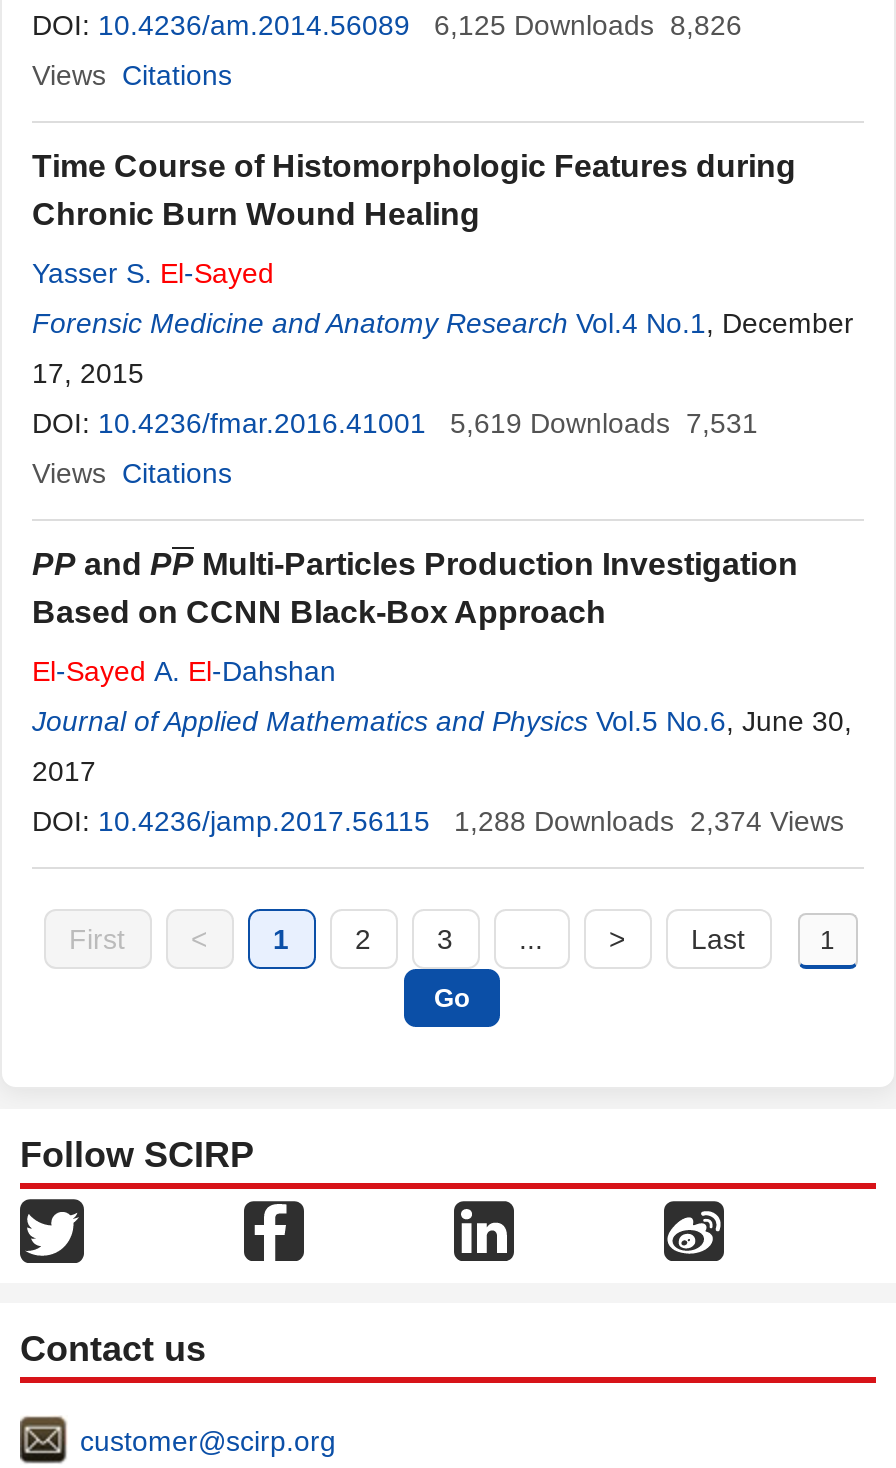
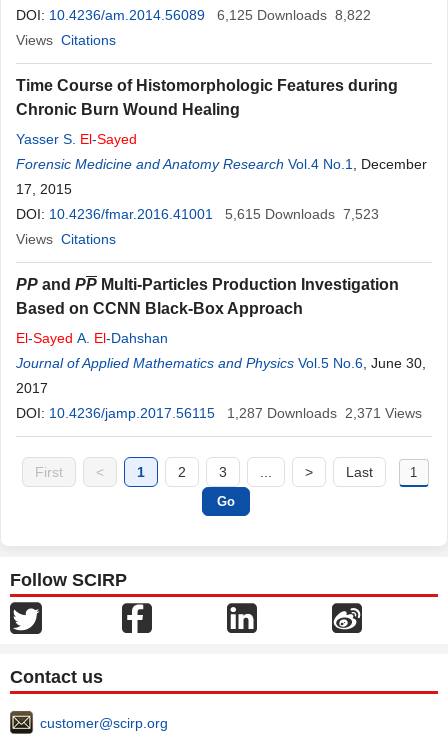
[32,9,742,41] DOI: 10.4236/am.2014.56089 6,125 Downloads 8,826 -> [16,7,371,23] DOI: 10.4236/am.2014.56089 6,125 Downloads 8,822
[32,407,758,439] DOI: 10.4236/fmar.2016.41001 5,619 Downloads 7,531 -> [16,206,379,222] DOI: 10.4236/fmar.2016.41001 5,615 Downloads 7,523
[454,805,844,837] 1,288 Downloads 2,374 Views -> [227,405,422,421] 1,287 Downloads 2,371 Views

